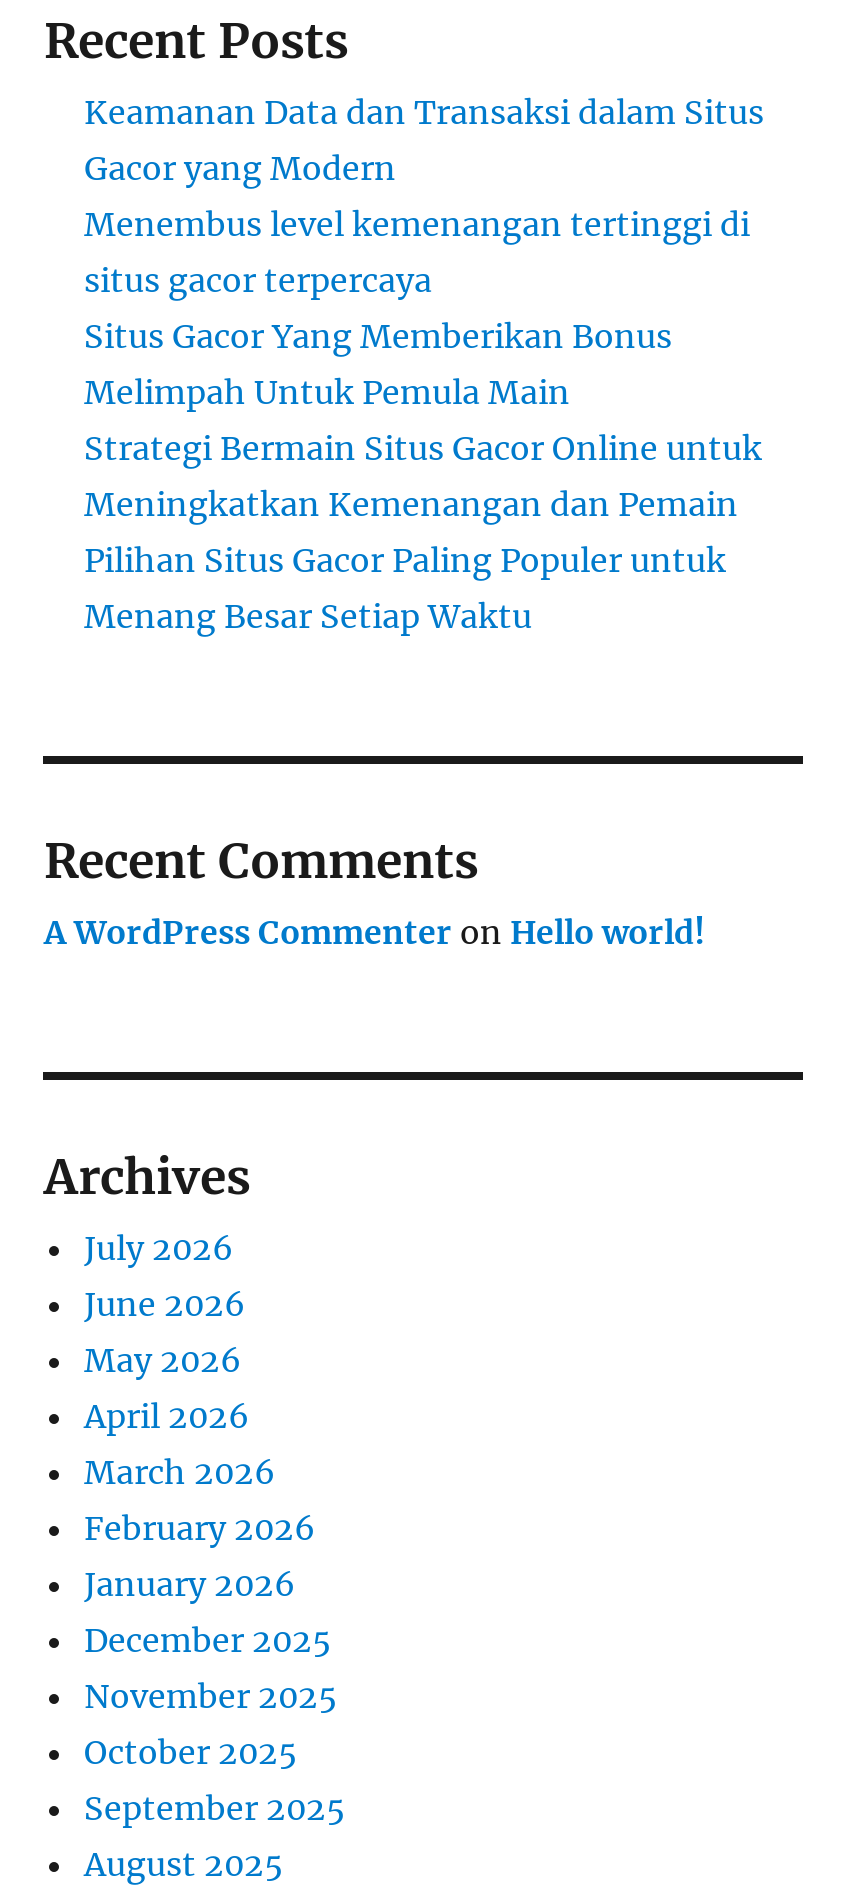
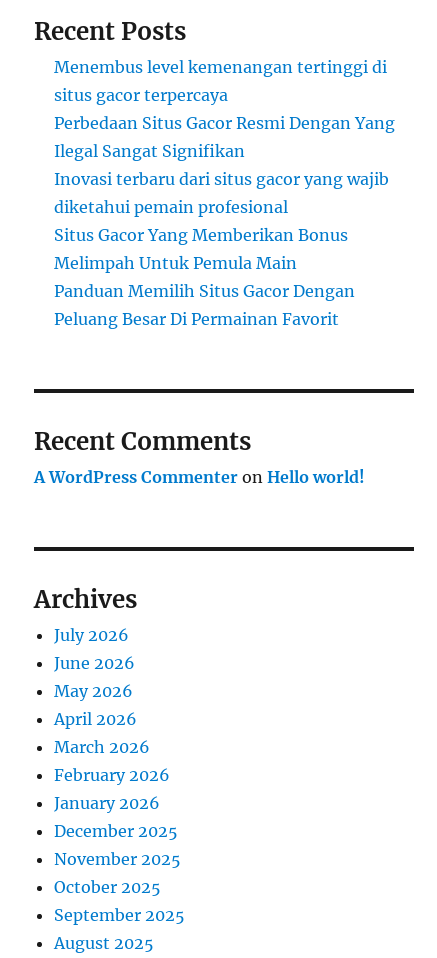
[84,92,764,188] Keamanan Data dan Transaksi dalam Situs | Gacor yang Modern -> none
moved [84,204,750,300] -> [54,57,387,105]: Menembus level kemenangan tertinggi di | situs gacor terpercaya
none -> [54,113,395,217] Perbedaan Situs Gacor Resmi Dengan Yang | Ilegal Sangat Signifikan | Inovasi terbaru dari situs gacor yang wajib | diketahui pemain profesional
moved [84,316,672,412] -> [54,225,348,273]: Situs Gacor Yang Memberikan Bonus | Melimpah Untuk Pemula Main
[84,428,762,636] Strategi Bermain Situs Gacor Online untuk | Meningkatkan Kemenangan dan Pemain | Pilihan Situs Gacor Paling Populer untuk | Menang Besar Setiap Waktu -> [54,281,355,329] Panduan Memilih Situs Gacor Dengan | Peluang Besar Di Permainan Favorit

